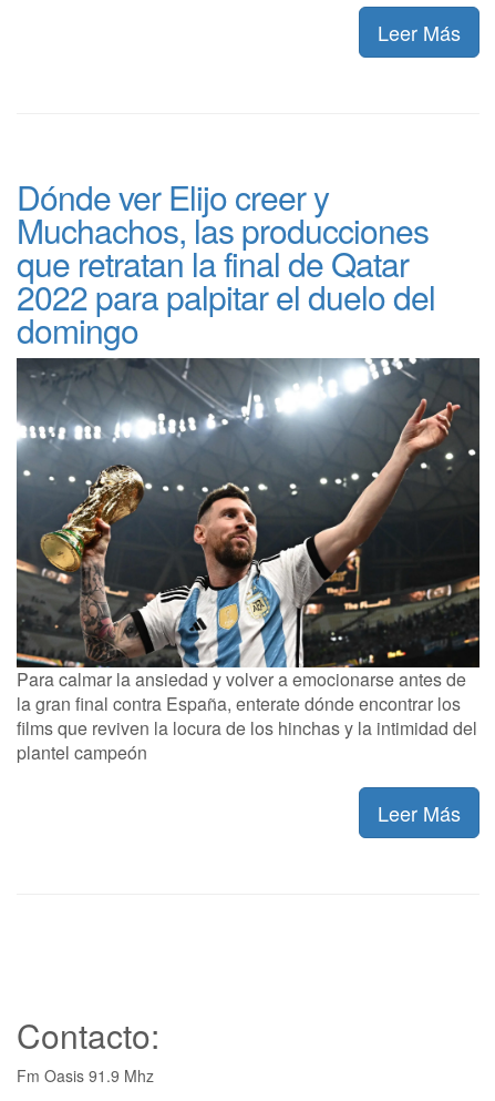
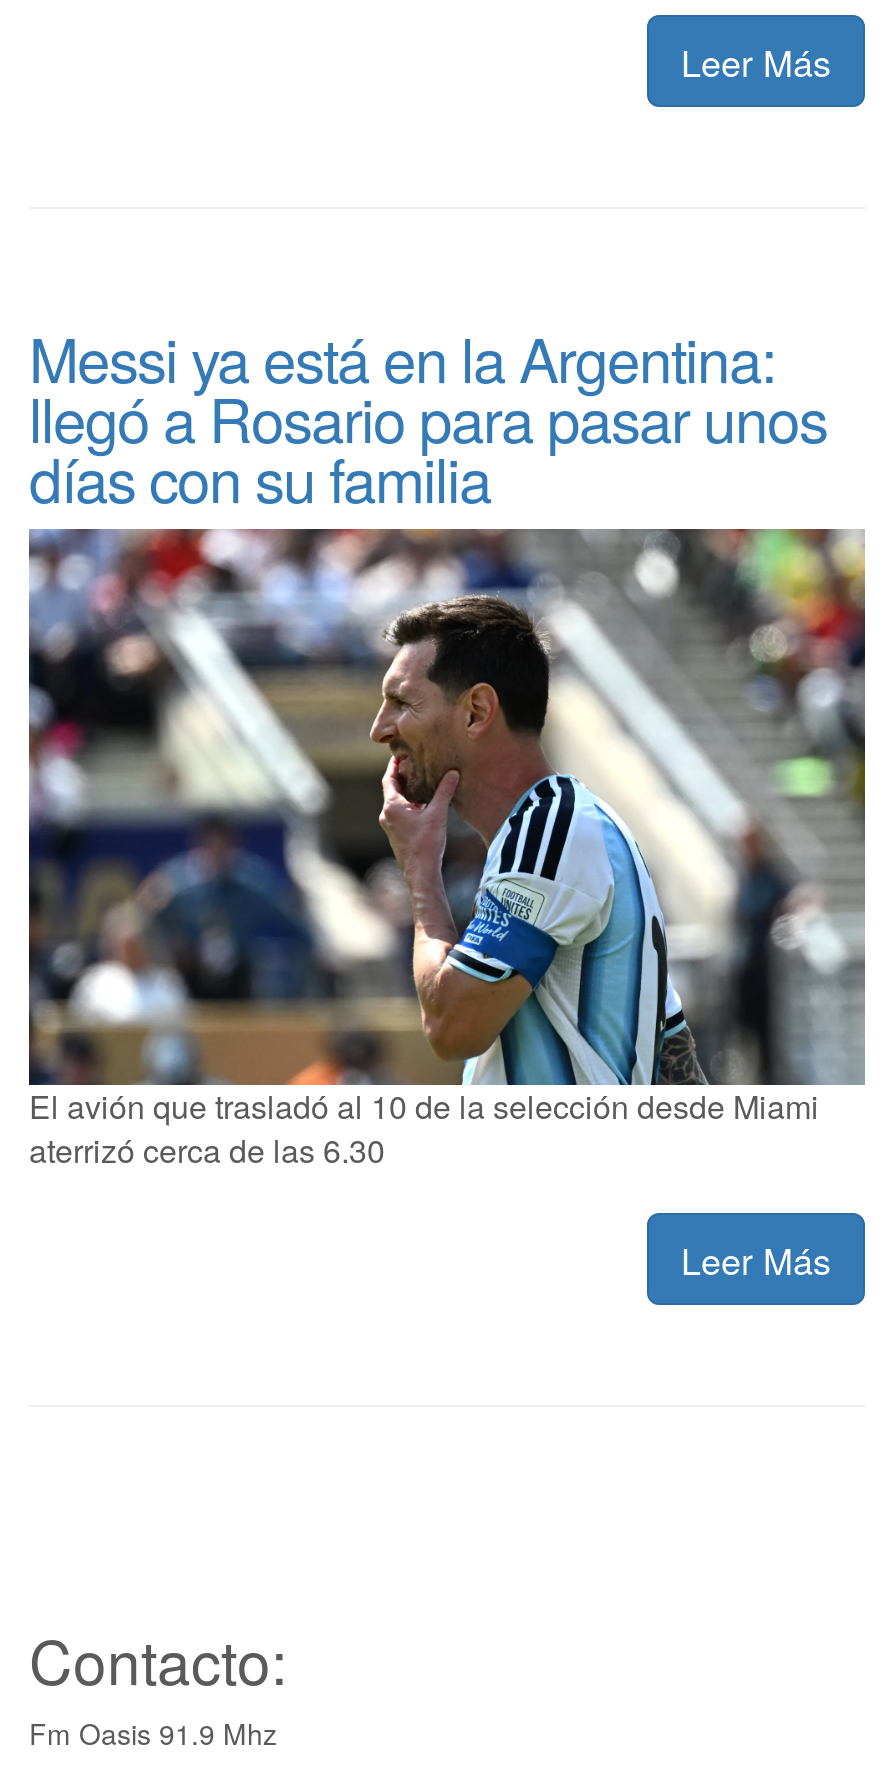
[17,173,435,354] Dónde ver Elijo creer y | Muchachos, las producciones | que retratan la final de Qatar | 2022 para palpitar el duelo del | domingo -> [29,314,827,520] Messi ya está en la Argentina: | llegó a Rosario para pasar unos | días con su familia
[17,357,481,657] [image] -> [29,526,867,980] [image]
[17,666,477,765] Para calmar la ansiedad y volver a emocionarse antes de | la gran final contra España, enterate dónde encontrar los | films que reviven la locura de los hinchas y la intimidad del | plantel campeón -> [29,1083,819,1173] El avión que trasladó al 10 de la selección desde Miami | aterrizó cerca de las 6.30

